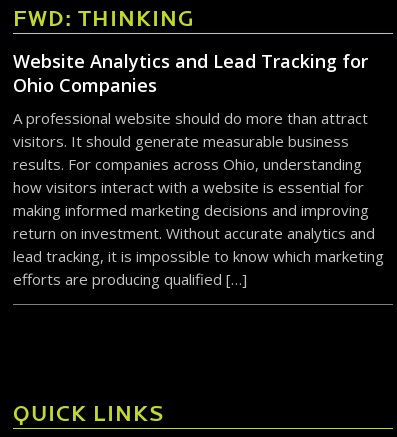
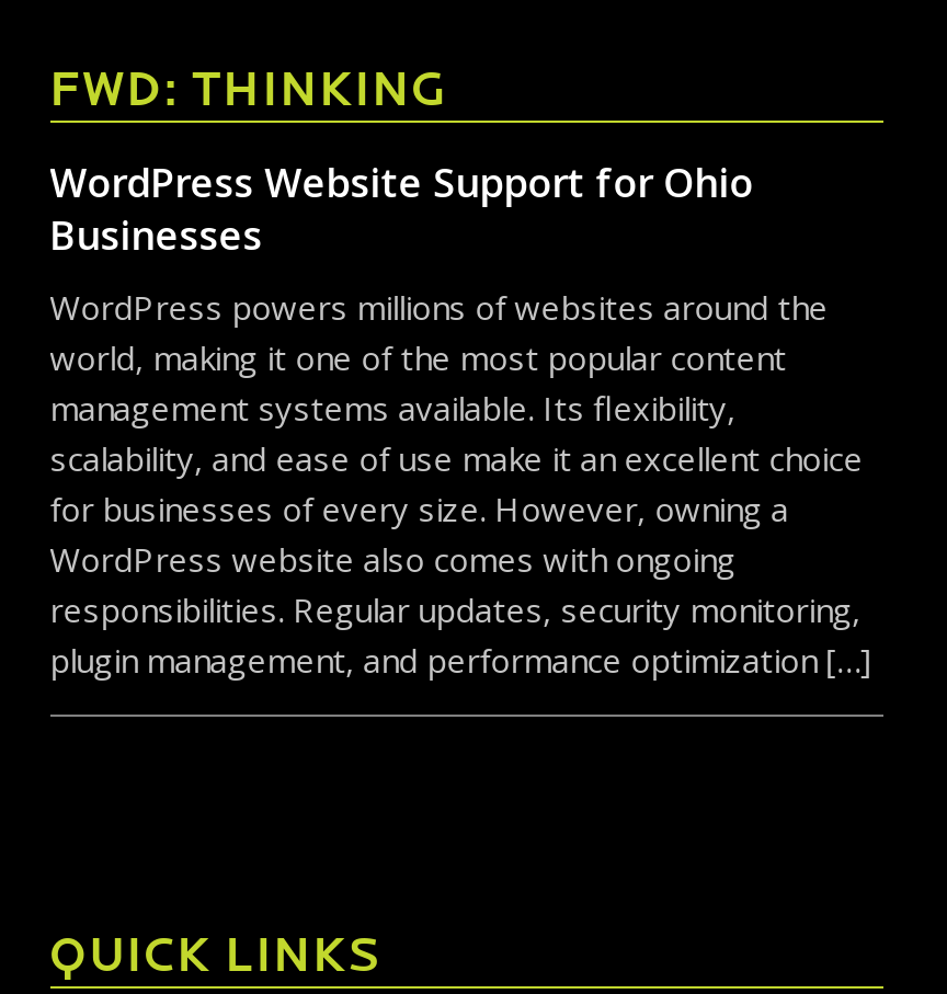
[13,49,368,97] Website Analytics and Lead Tracking for | Ohio Companies -> [50,156,753,261] WordPress Website Support for Ohio | Businesses
[13,108,384,289] A professional website should do more than attract | visitors. It should generate measurable business | results. For companies across Ohio, understanding | how visitors interact with a website is essential for | making informed marketing decisions and improving | return on investment. Without accurate analytics and | lead tracking, it is impossible to know which marketing | efforts are producing qualified […] -> [50,285,872,682] WordPress powers millions of websites around the | world, making it one of the most popular content | management systems available. Its flexibility, | scalability, and ease of use make it an excellent choice | for businesses of every size. However, owning a | WordPress website also comes with ongoing | responsibilities. Regular updates, security monitoring, | plugin management, and performance optimization […]

